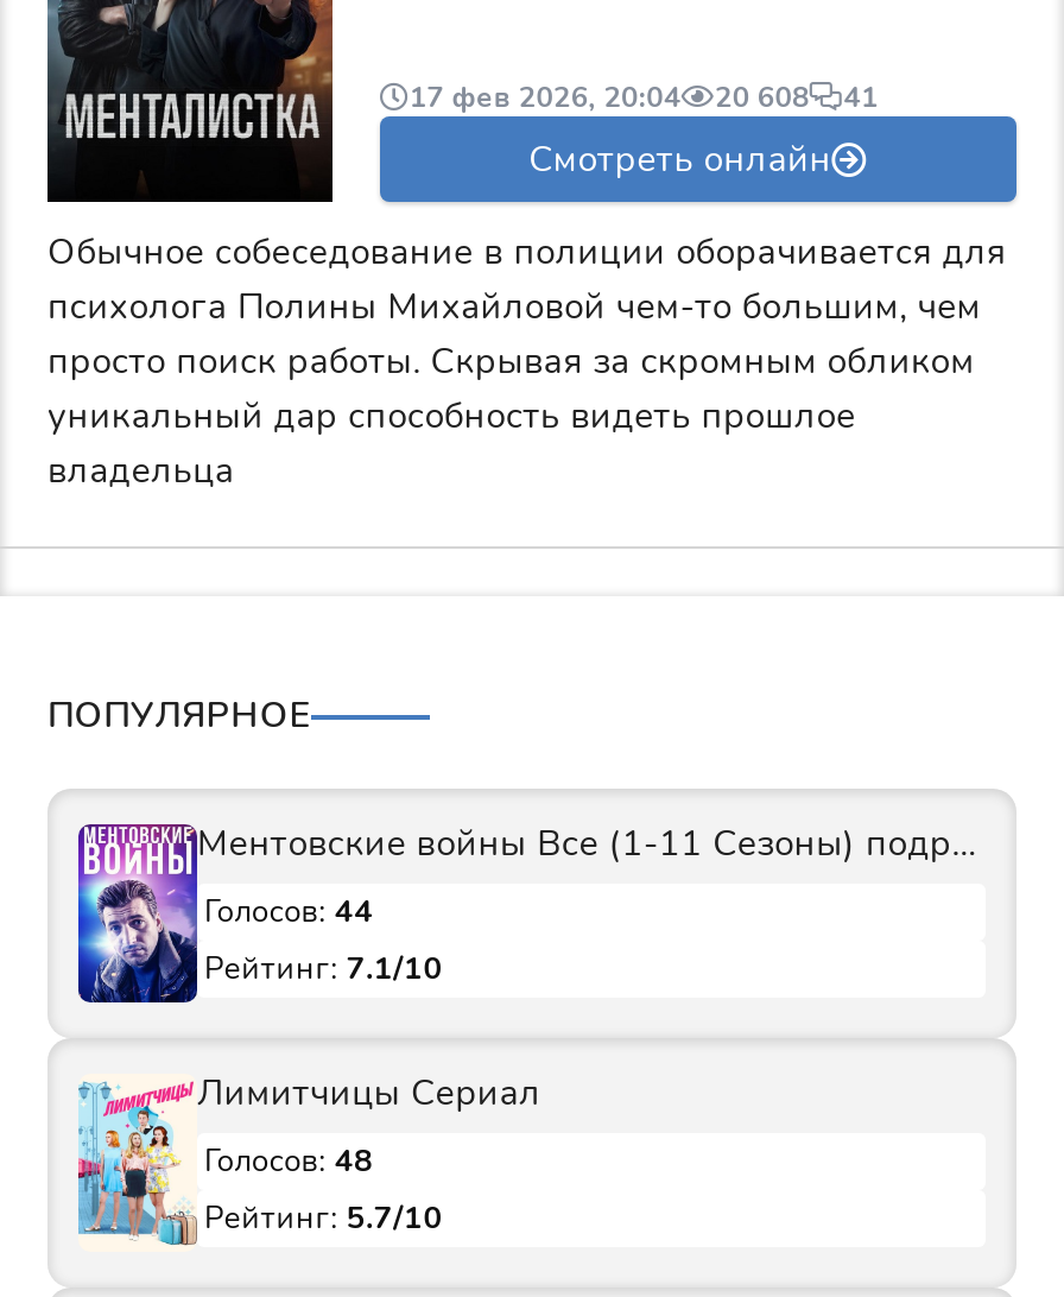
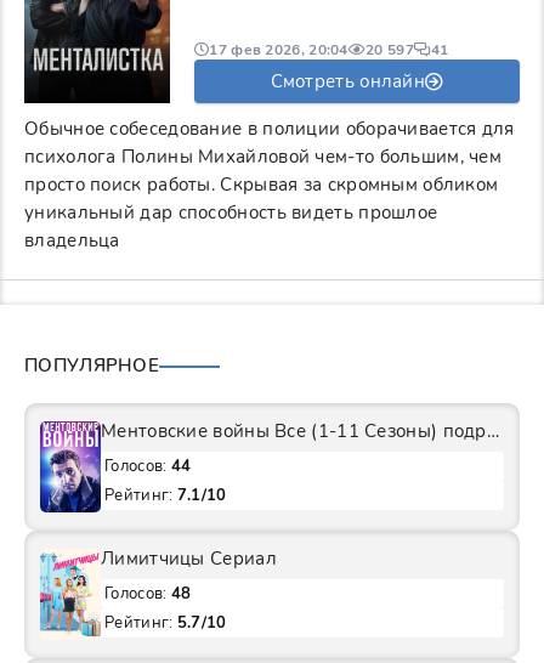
[409,79,878,117] 17 фев 2026, 20:04 20 608 41 -> [209,41,449,60] 17 фев 2026, 20:04 20 597 41

